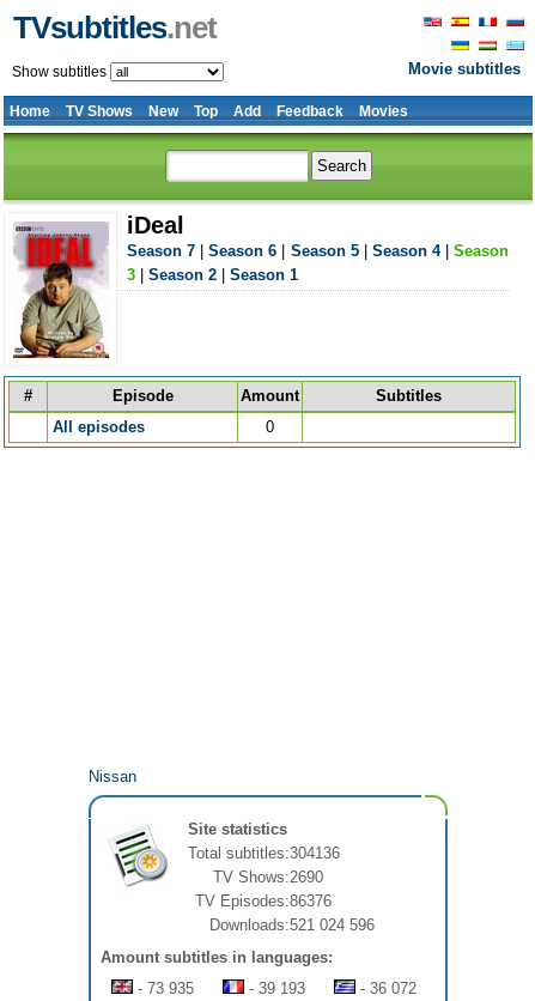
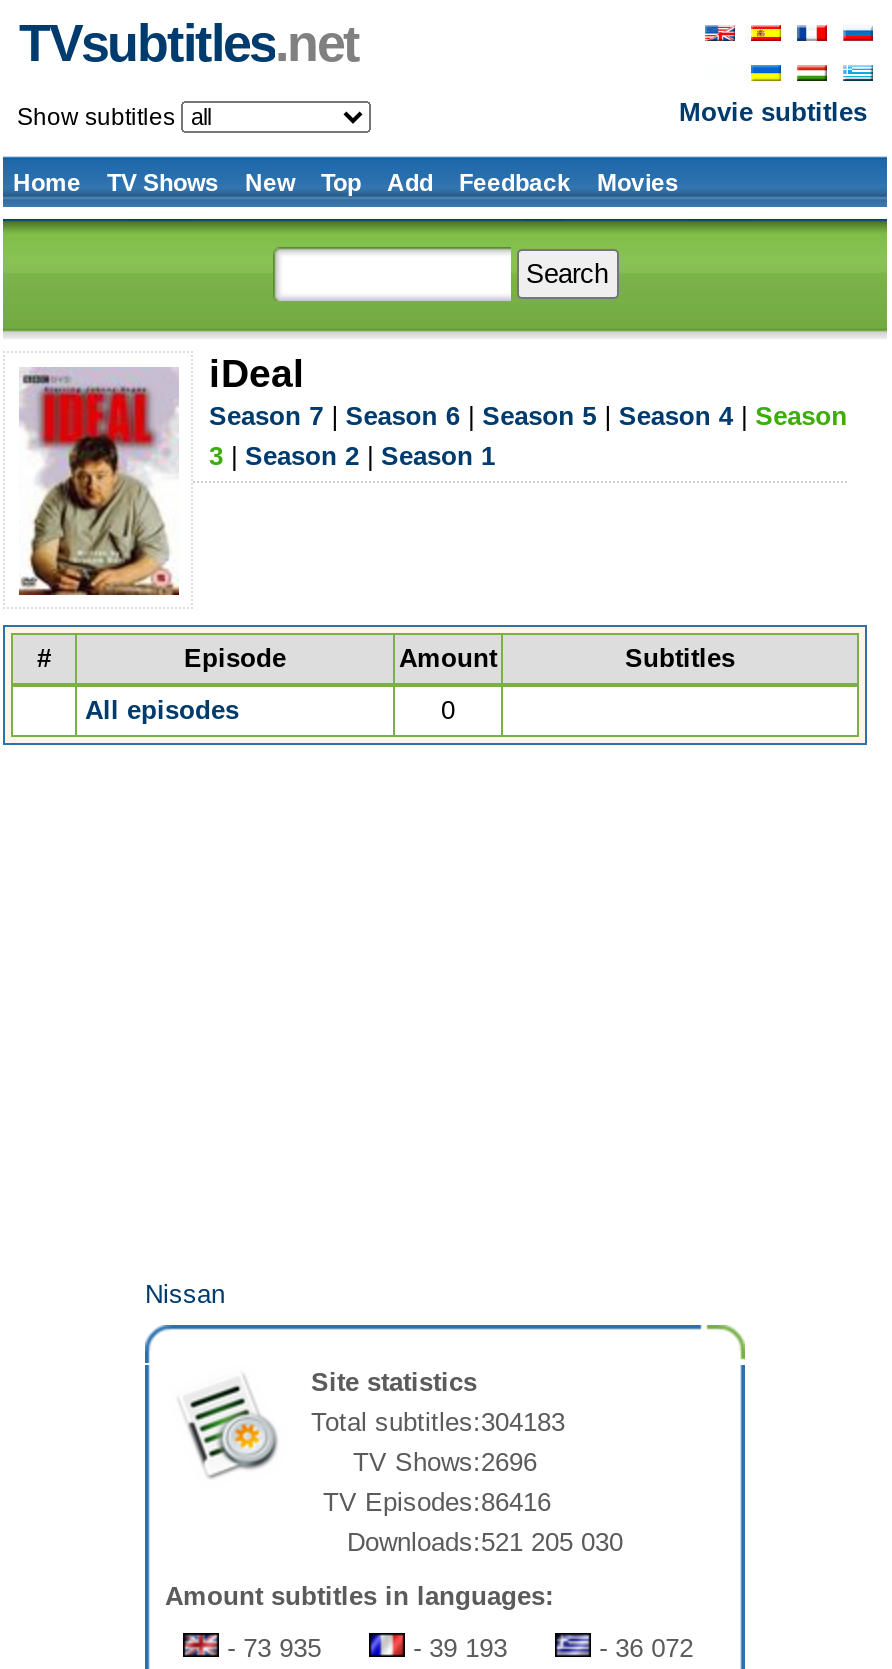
[188,844,340,862] Total subtitles:304136 -> [311,1407,565,1437] Total subtitles:304183
[213,868,323,886] TV Shows:2690 -> [353,1447,537,1477] TV Shows:2696
[195,892,332,910] TV Episodes:86376 -> [323,1487,551,1517] TV Episodes:86416
[209,916,375,934] Downloads:521 024 596 -> [347,1527,623,1557] Downloads:521 205 030

